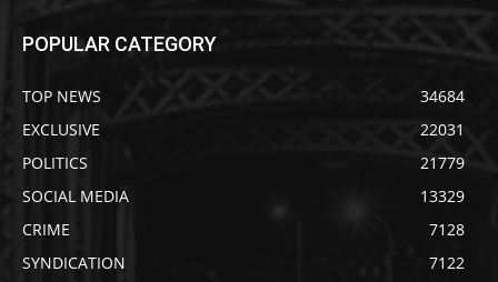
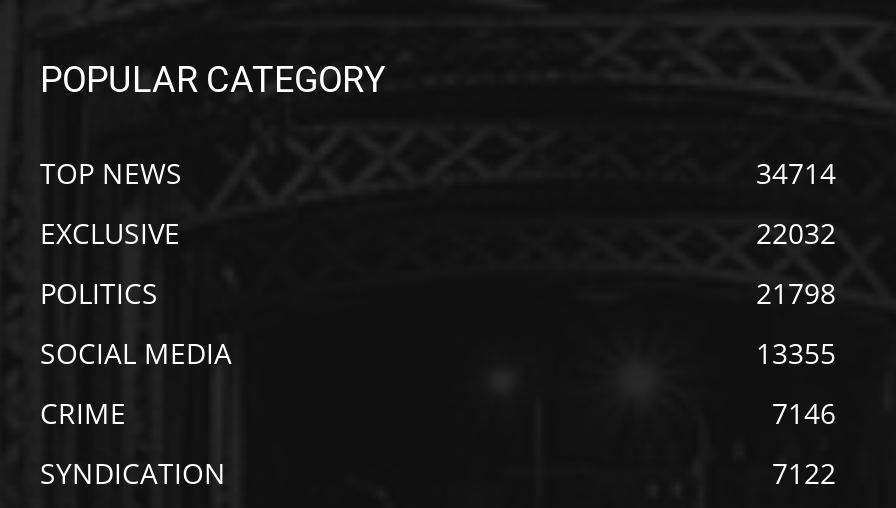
[420,85,465,106] 34684 -> [756,153,836,191] 34714
[420,118,465,139] 22031 -> [756,213,836,251] 22032
[420,152,465,173] 21779 -> [756,273,836,311] 21798
[420,185,465,206] 13329 -> [756,333,836,371] 13355
[429,218,465,239] 7128 -> [772,393,836,431] 7146

